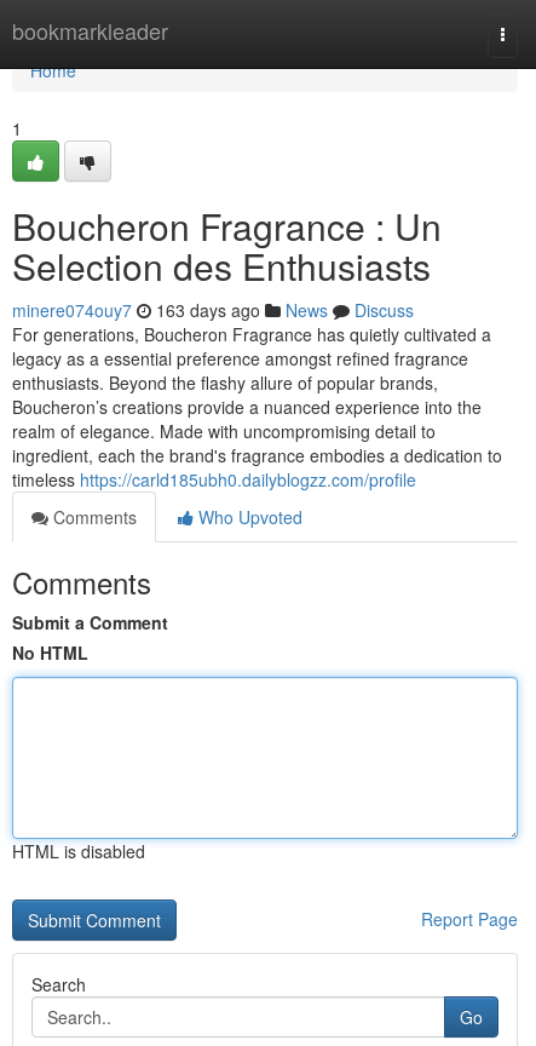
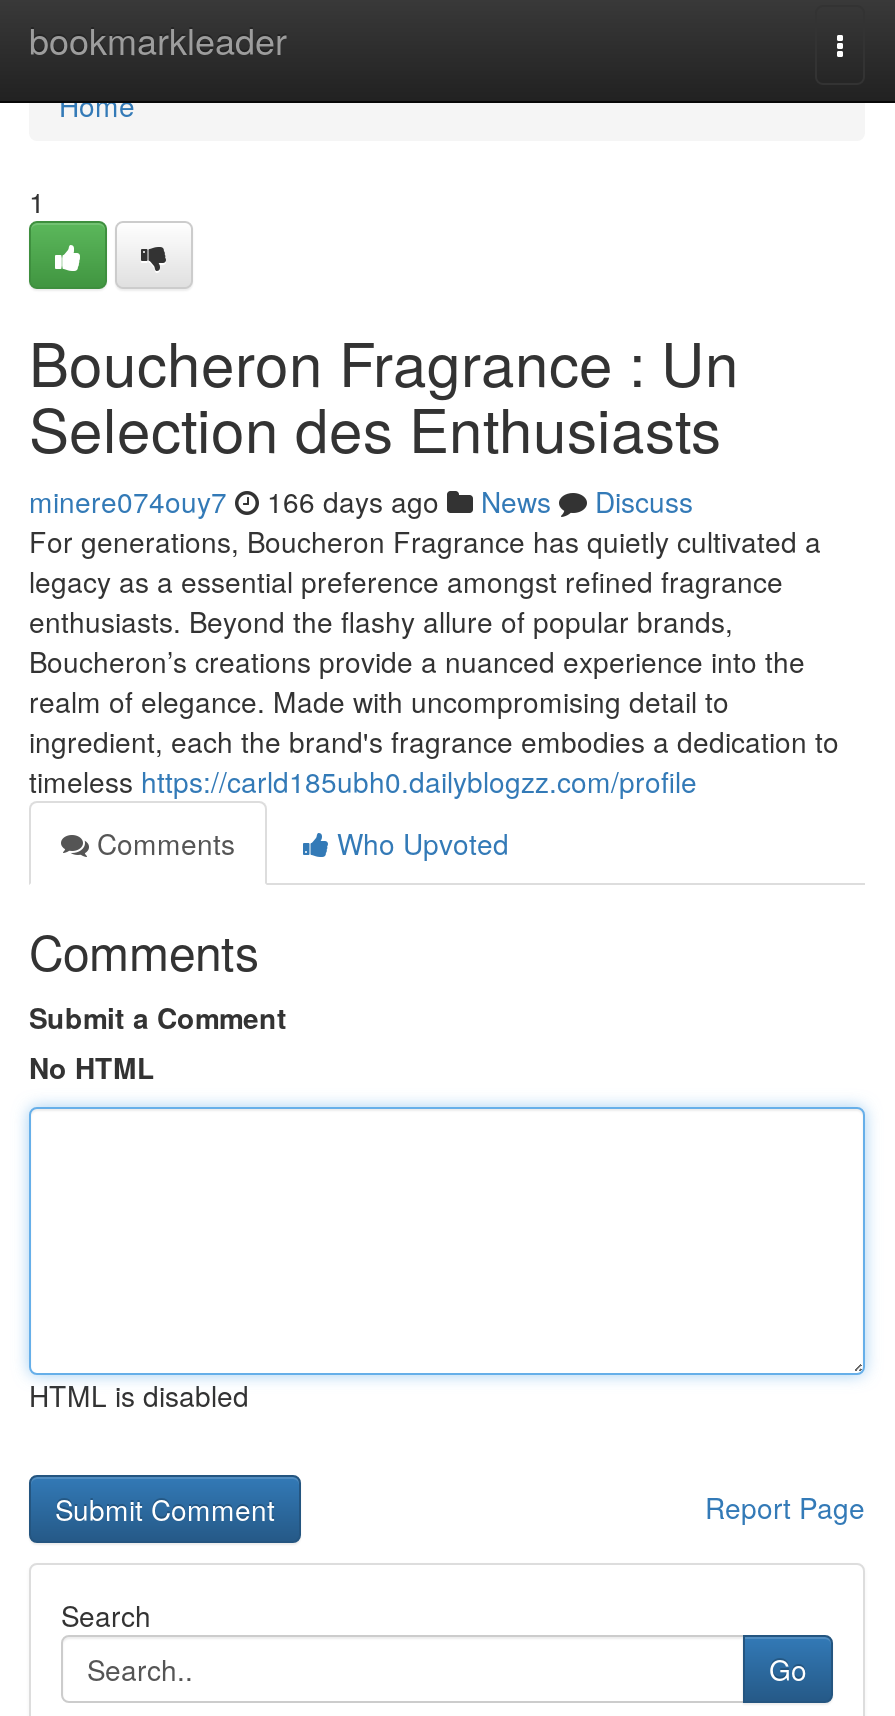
[12,298,414,322] minere074ouy7 163 days ago News Discuss -> [29,481,693,521] minere074ouy7 166 days ago News Discuss

